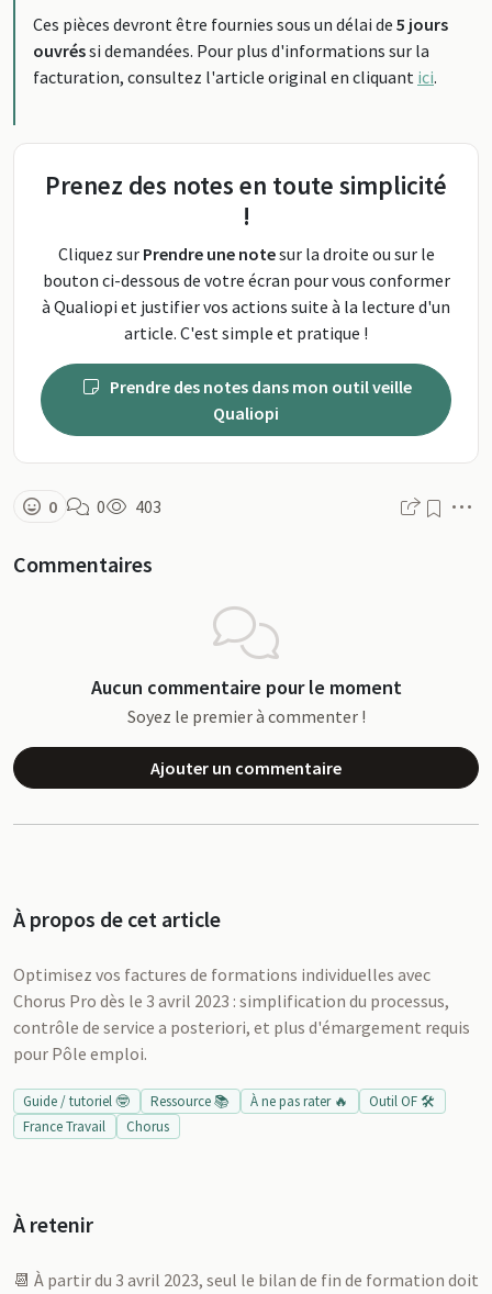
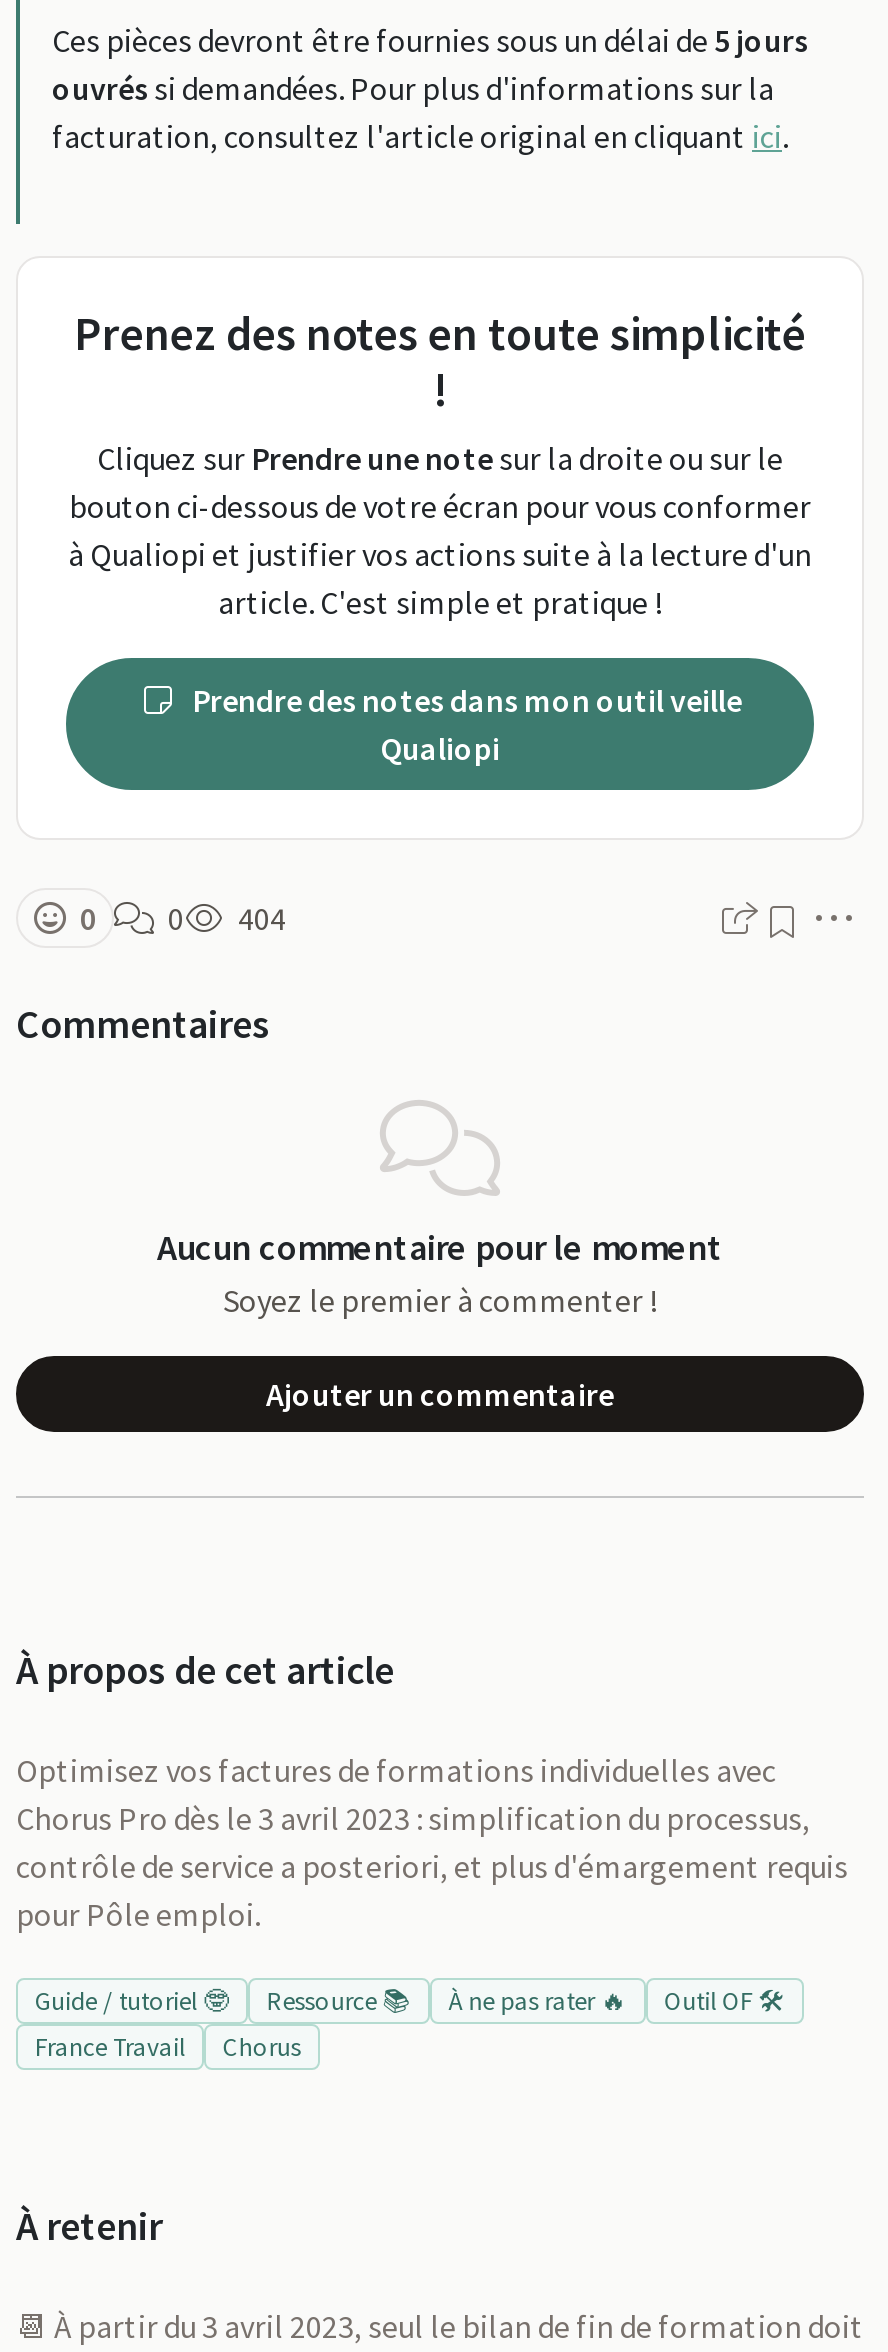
[48,495,161,517] 0 0 403 -> [80,898,286,938] 0 0 404

